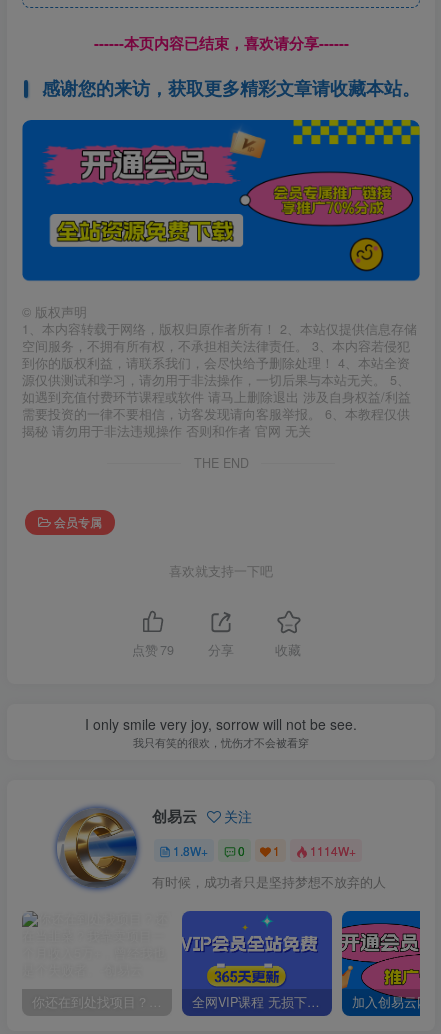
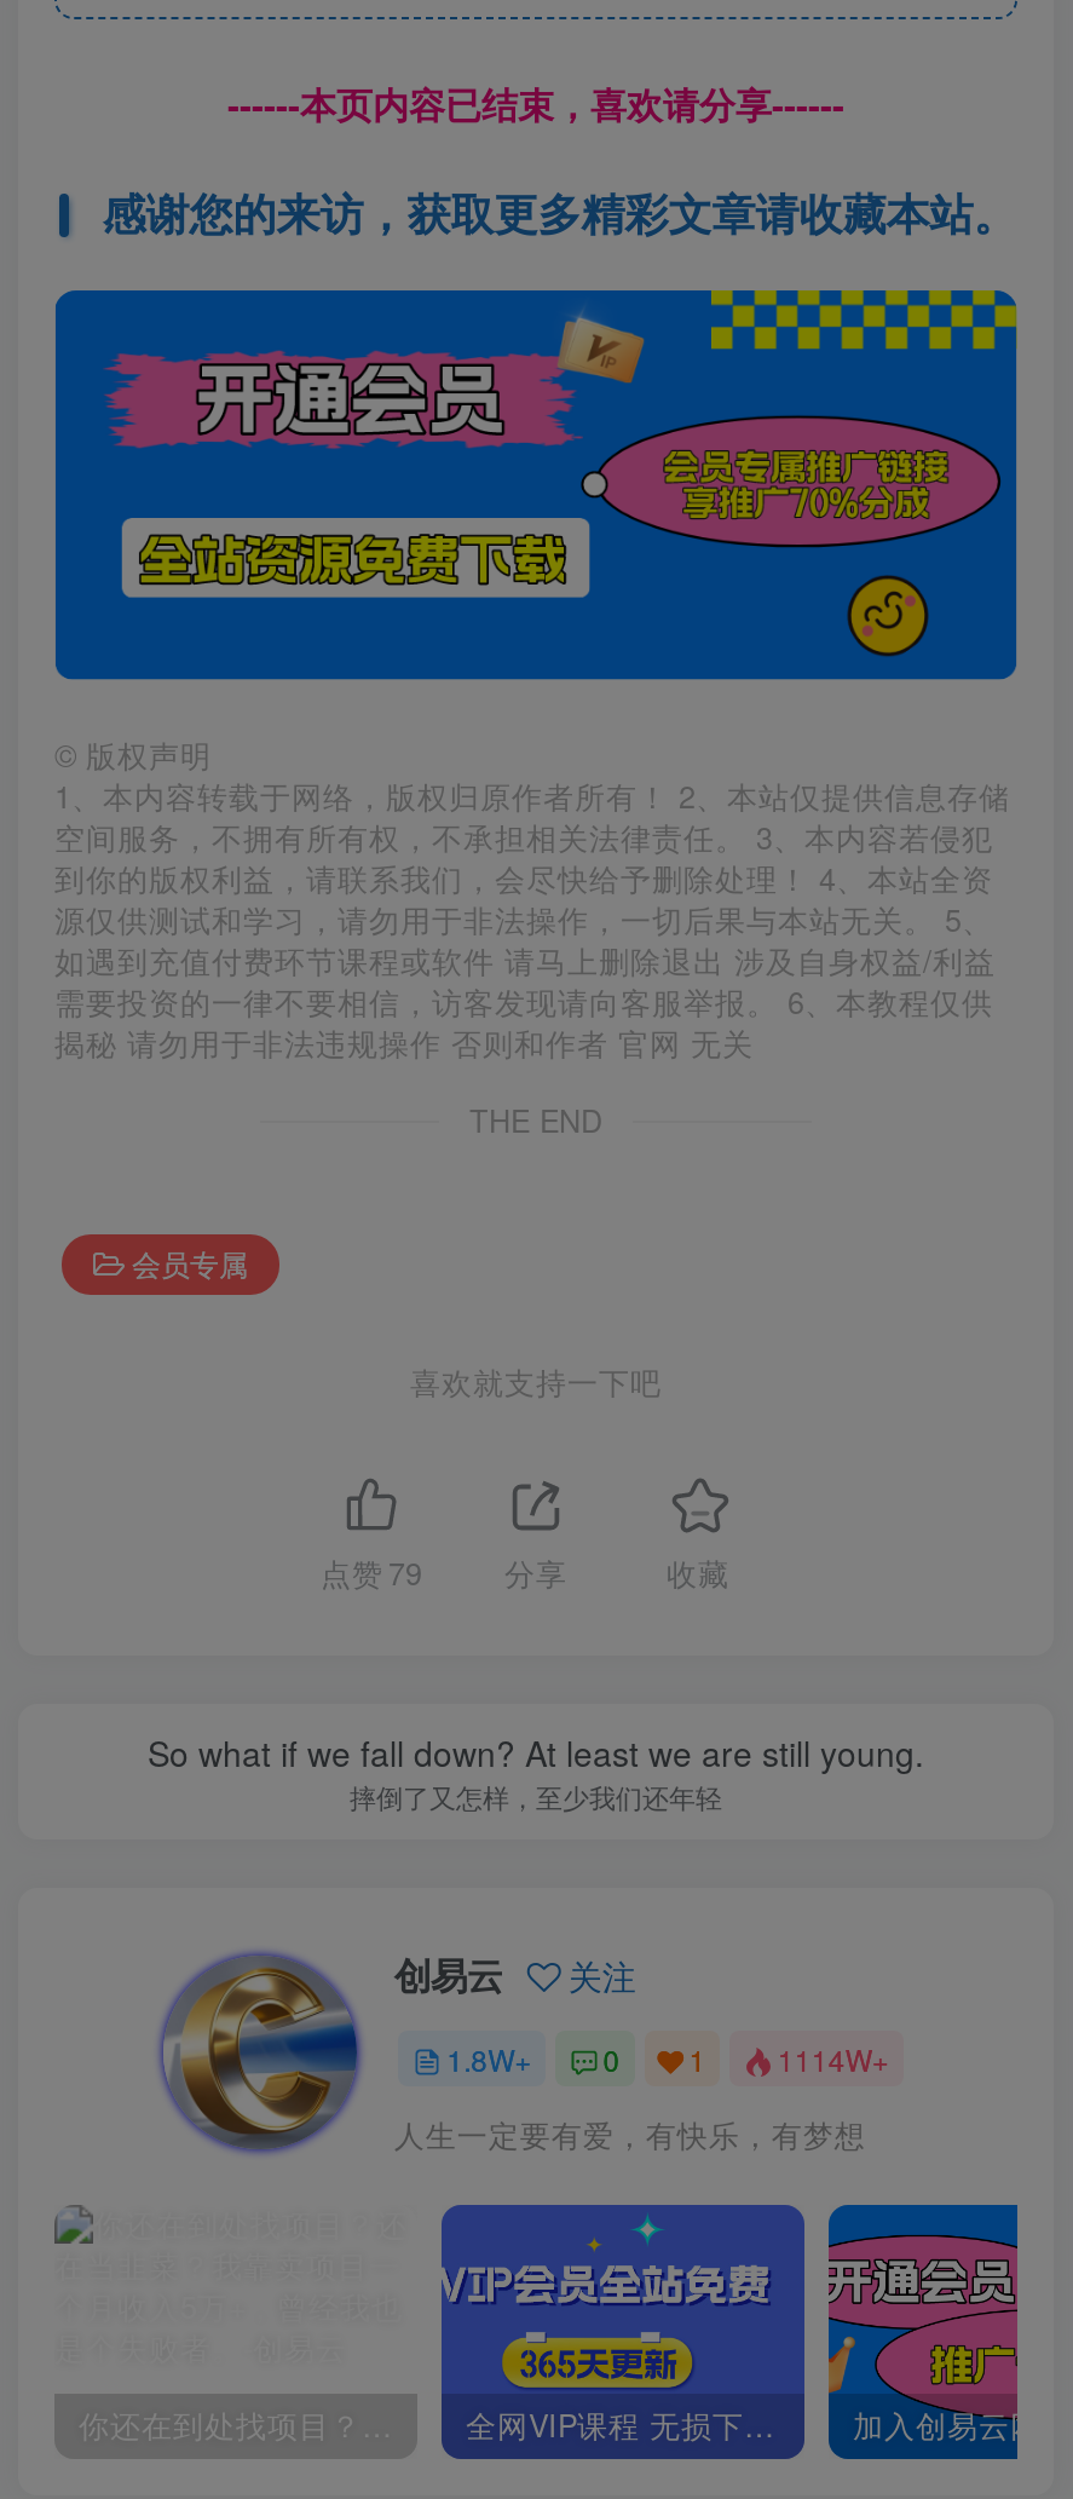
[85,714,357,750] I only smile very joy, sorrow will not be see. | 我只有笑的很欢，忧伤才不会被看穿 -> [148,1729,924,1816] So what if we fall down? At least we are still young. | 摔倒了又怎样，至少我们还年轻
[53,805,385,891] [image] | 有时候，成功者只是坚持梦想不放弃的人 -> [132,1951,866,2156] [image] | 人生一定要有爱，有快乐，有梦想

